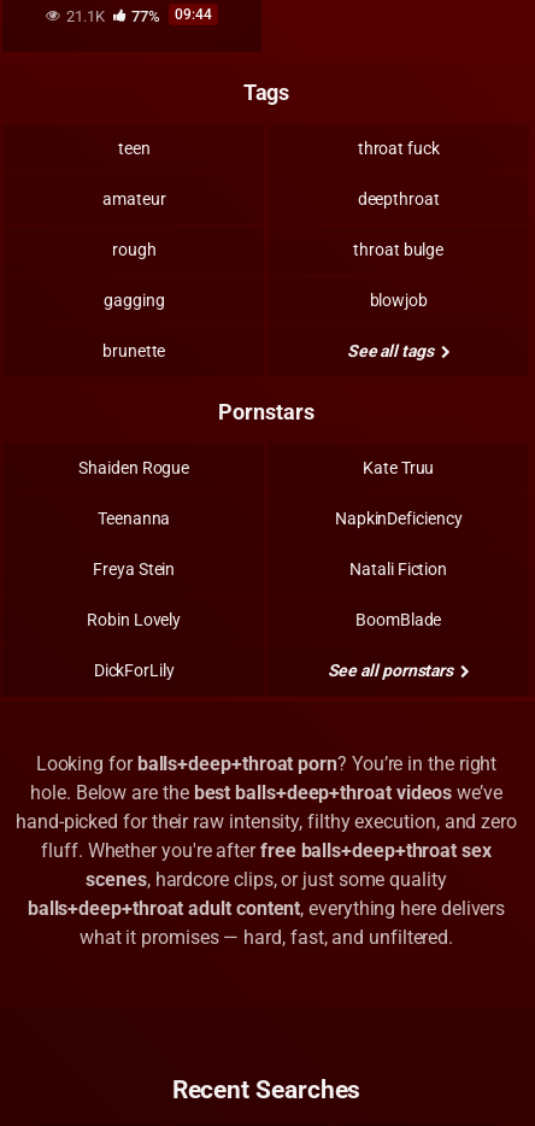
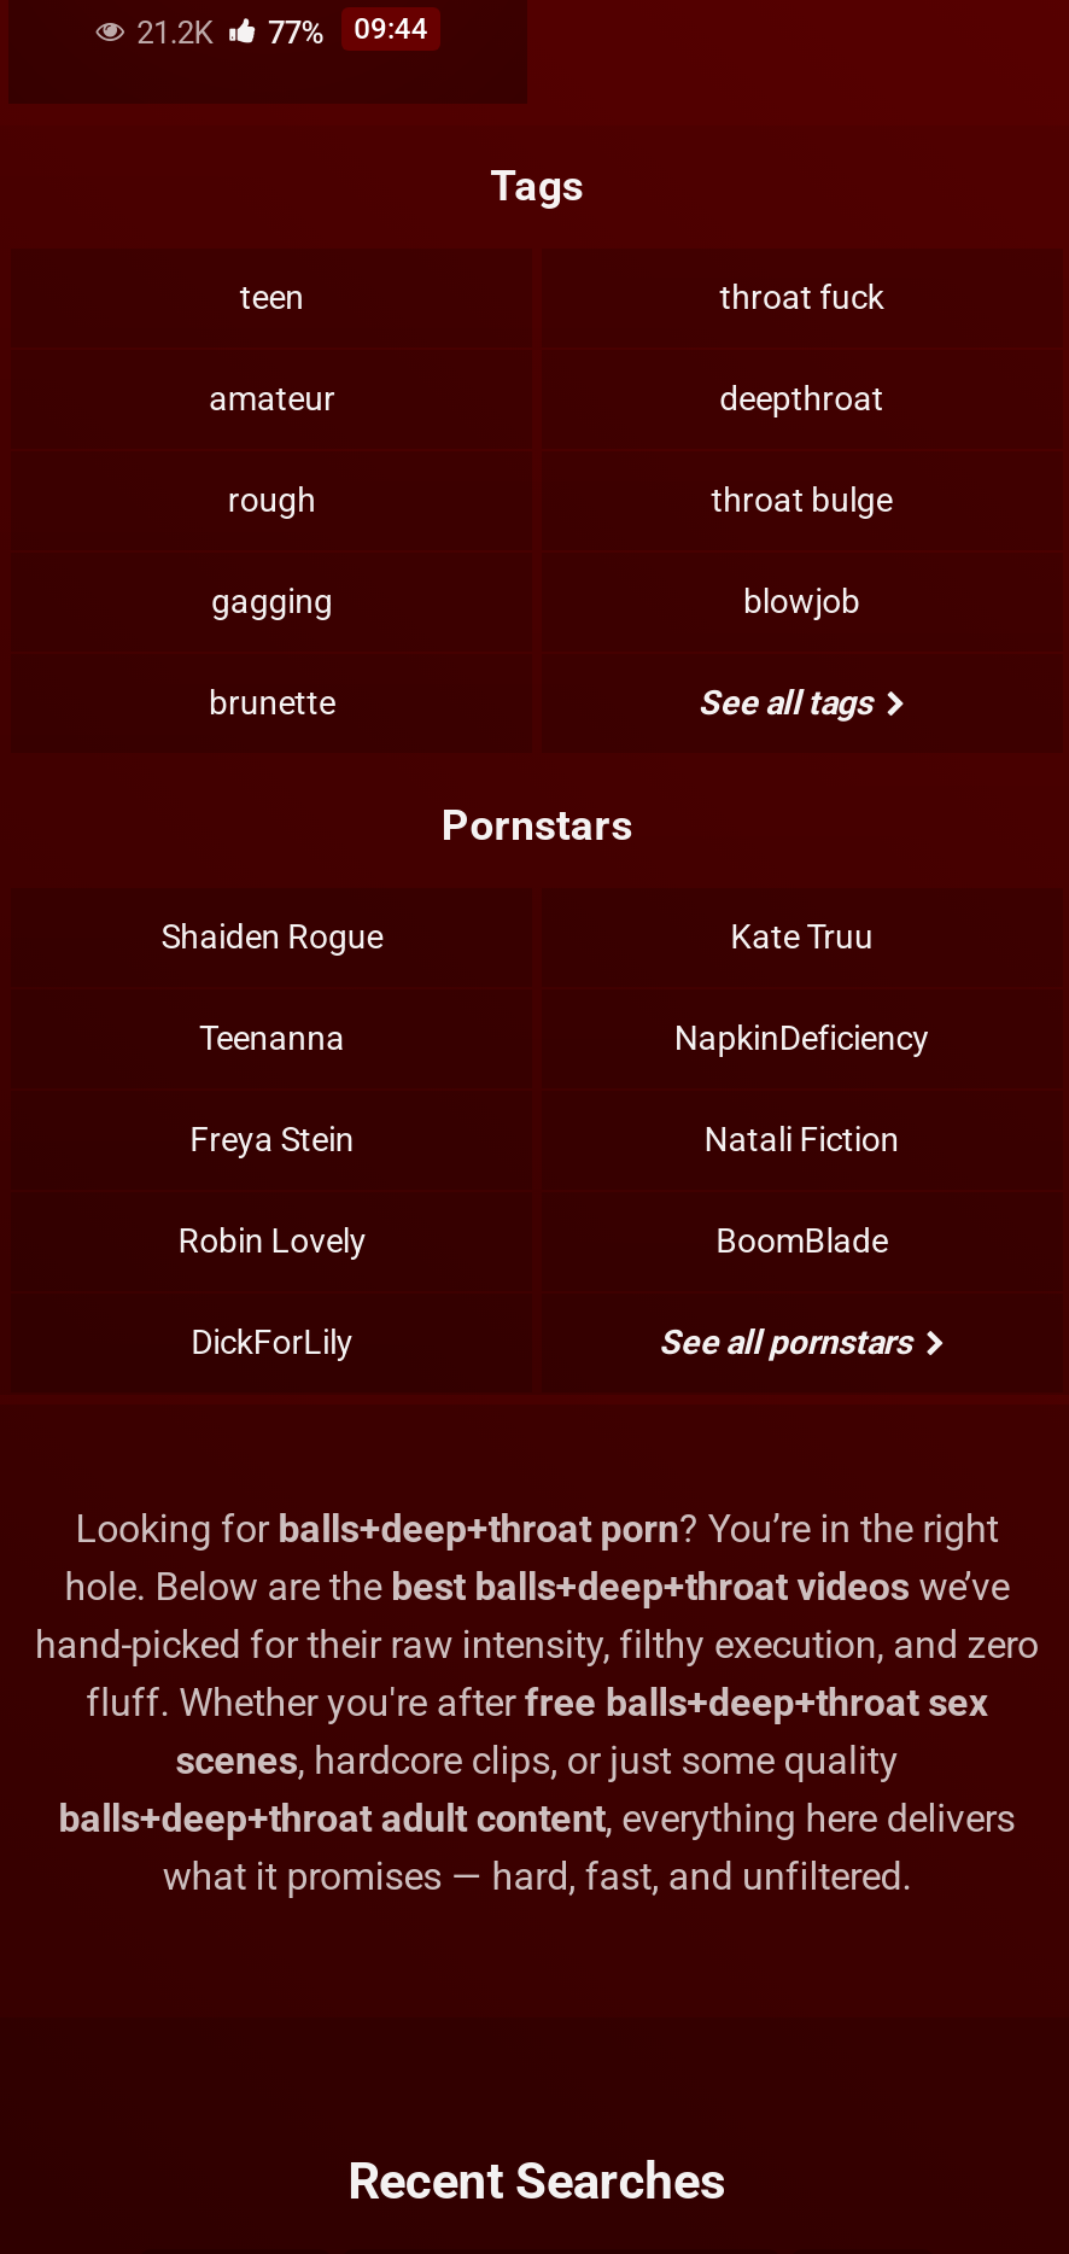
[63,6,212,26] 21.1K 77% 09:44 -> [130,13,428,51] 21.2K 77% 09:44

